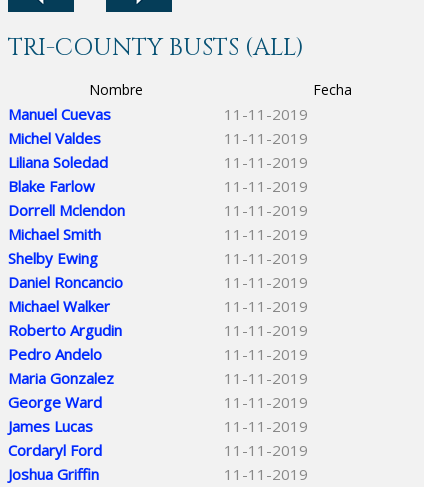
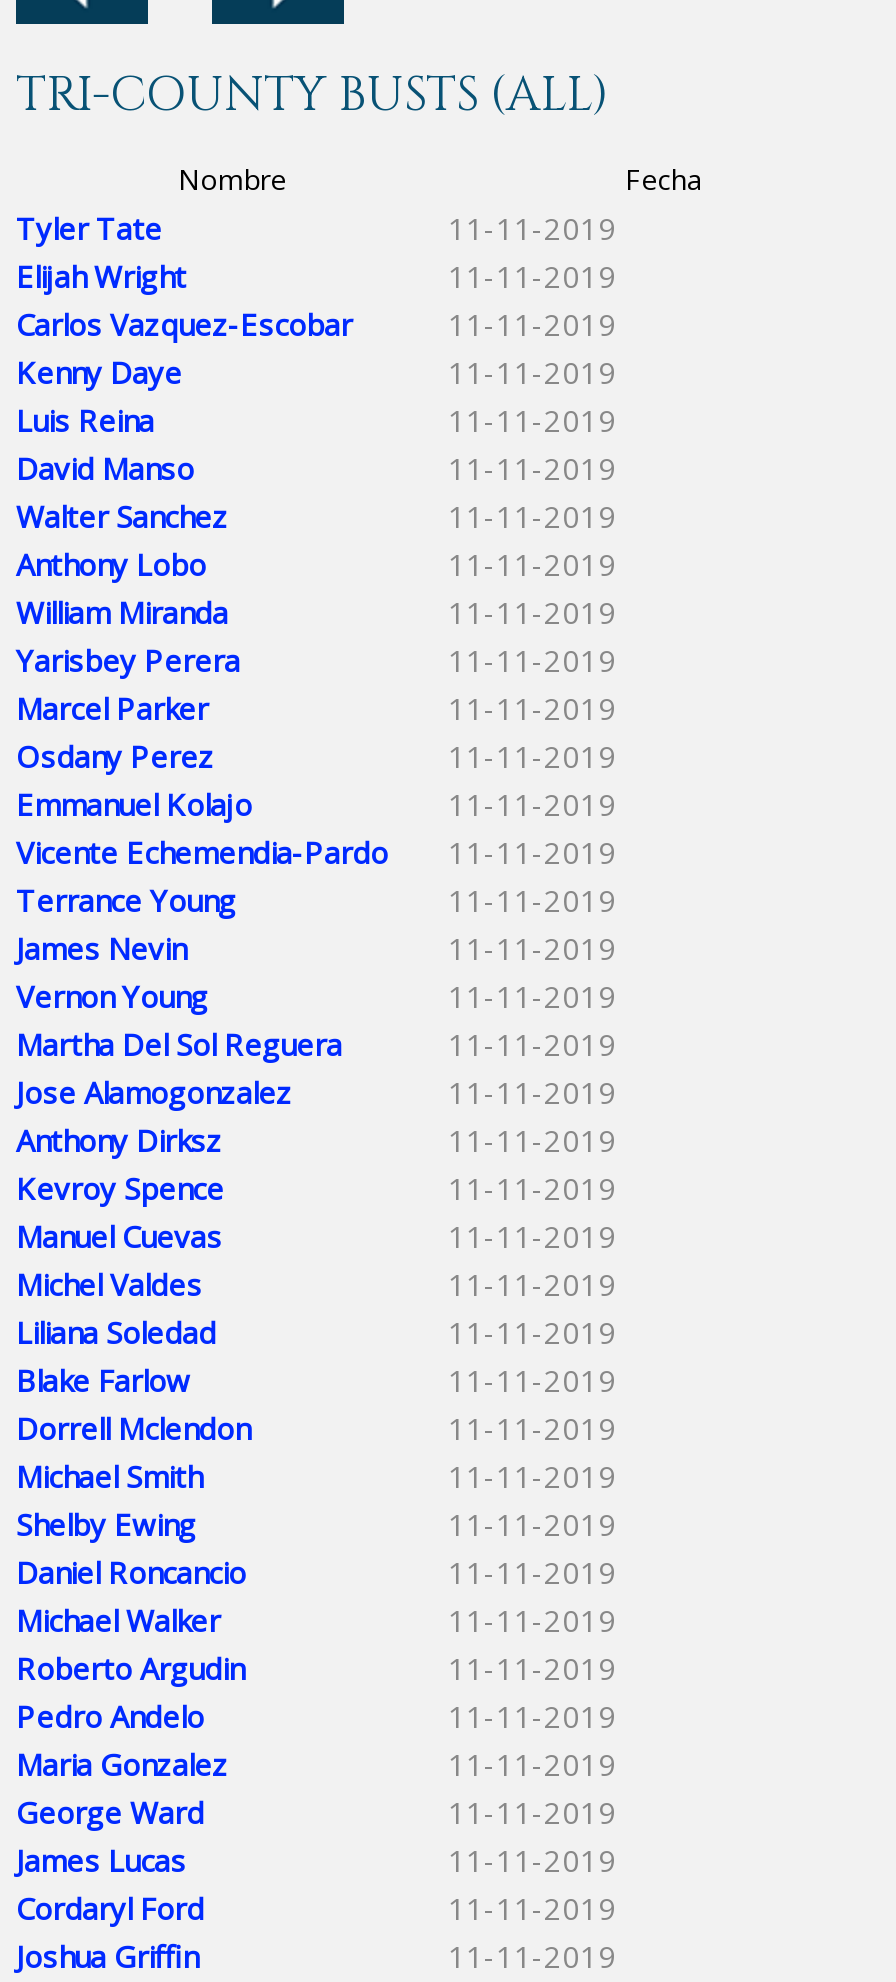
none -> [16,208,616,1208] Tyler Tate | 11-11-2019 | Elijah Wright | 11-11-2019 | Carlos Vazquez-Escobar | 11-11-2019 | Kenny Daye | 11-11-2019 | Luis Reina | 11-11-2019 | David Manso | 11-11-2019 | Walter Sanchez | 11-11-2019 | Anthony Lobo | 11-11-2019 | William Miranda | 11-11-2019 | Yarisbey Perera | 11-11-2019 | Marcel Parker | 11-11-2019 | Osdany Perez | 11-11-2019 | Emmanuel Kolajo | 11-11-2019 | Vicente Echemendia-Pardo | 11-11-2019 | Terrance Young | 11-11-2019 | James Nevin | 11-11-2019 | Vernon Young | 11-11-2019 | Martha Del Sol Reguera | 11-11-2019 | Jose Alamogonzalez | 11-11-2019 | Anthony Dirksz | 11-11-2019 | Kevroy Spence | 11-11-2019

